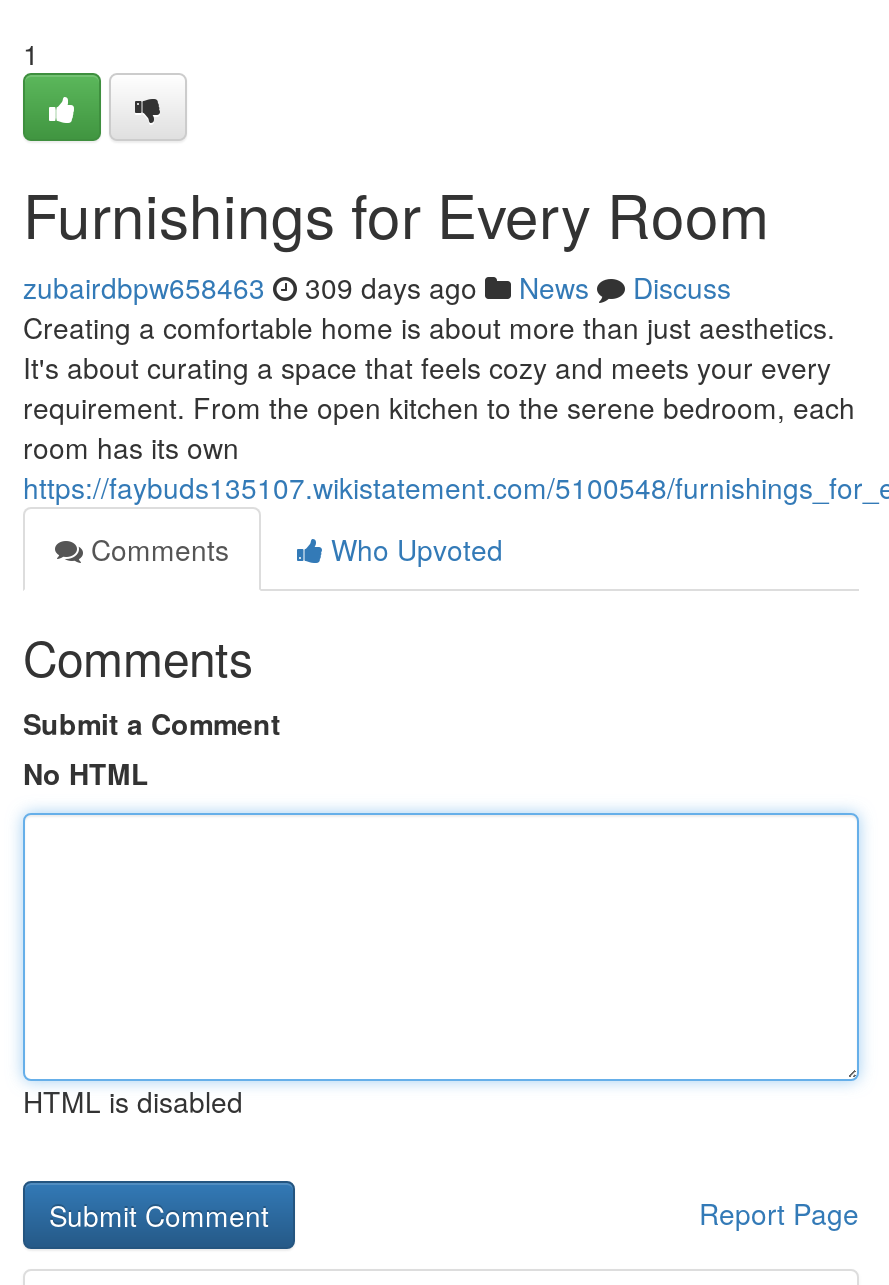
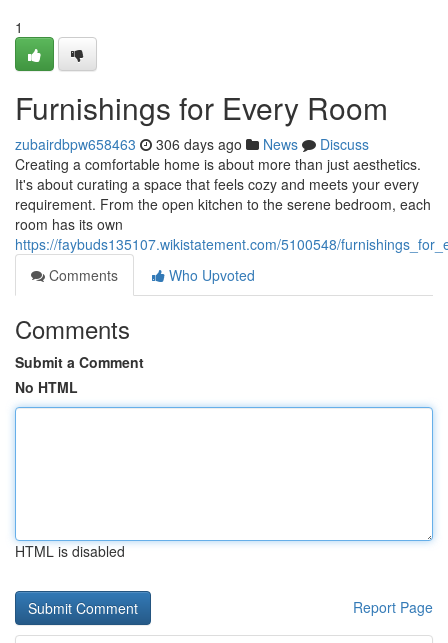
[23,267,731,307] zubairdbpw658463 309 days ago News Discuss -> [15,134,369,154] zubairdbpw658463 306 days ago News Discuss

